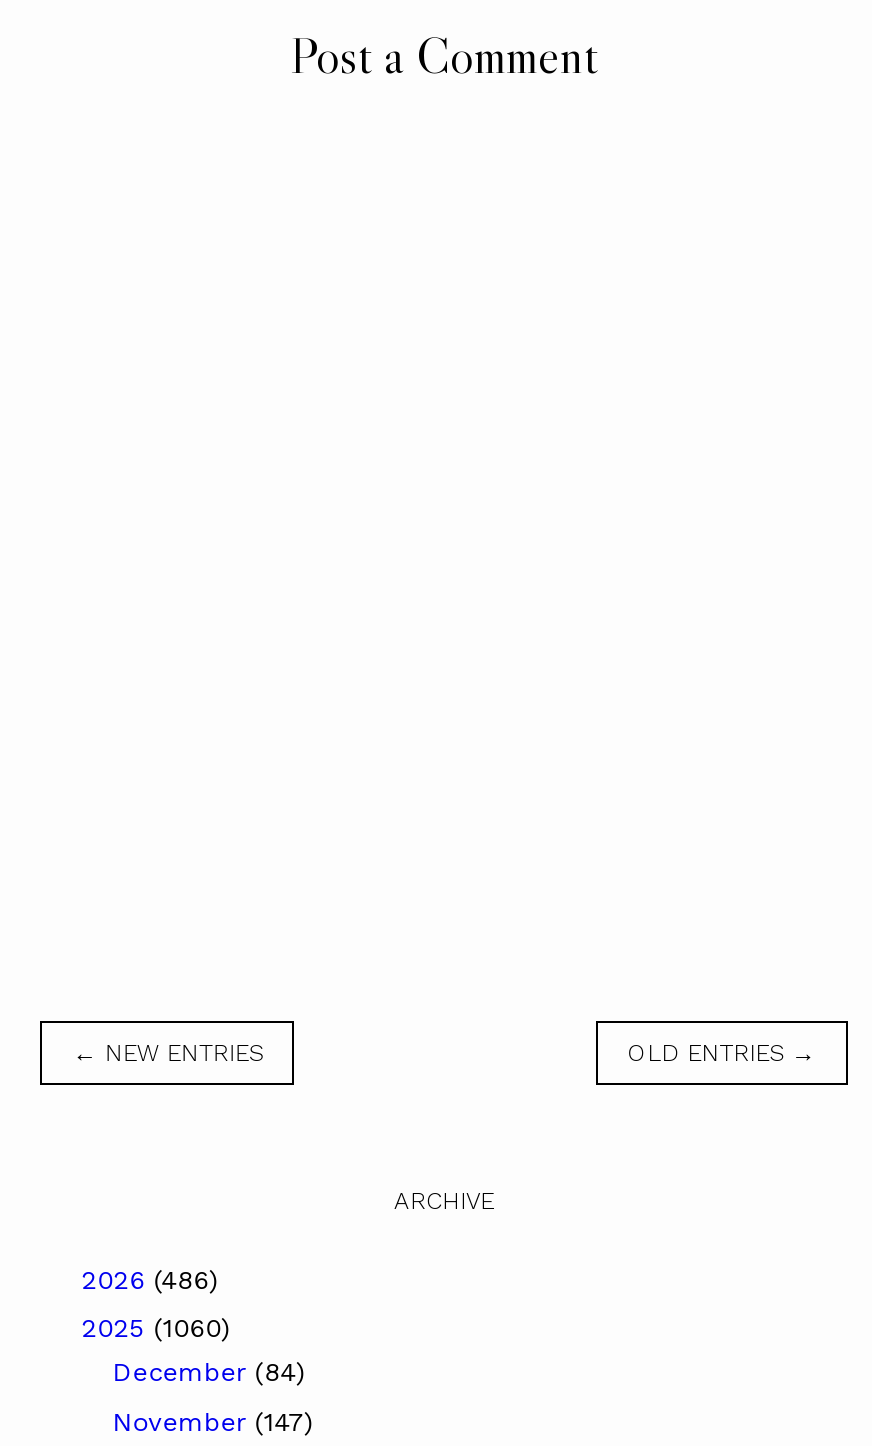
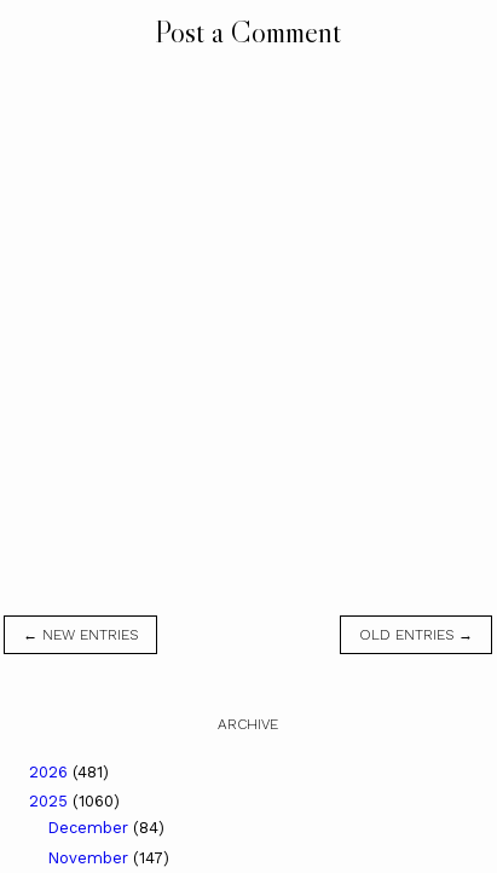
[81,1264,219,1294] 2026 (486) -> [29,762,108,781] 2026 (481)

